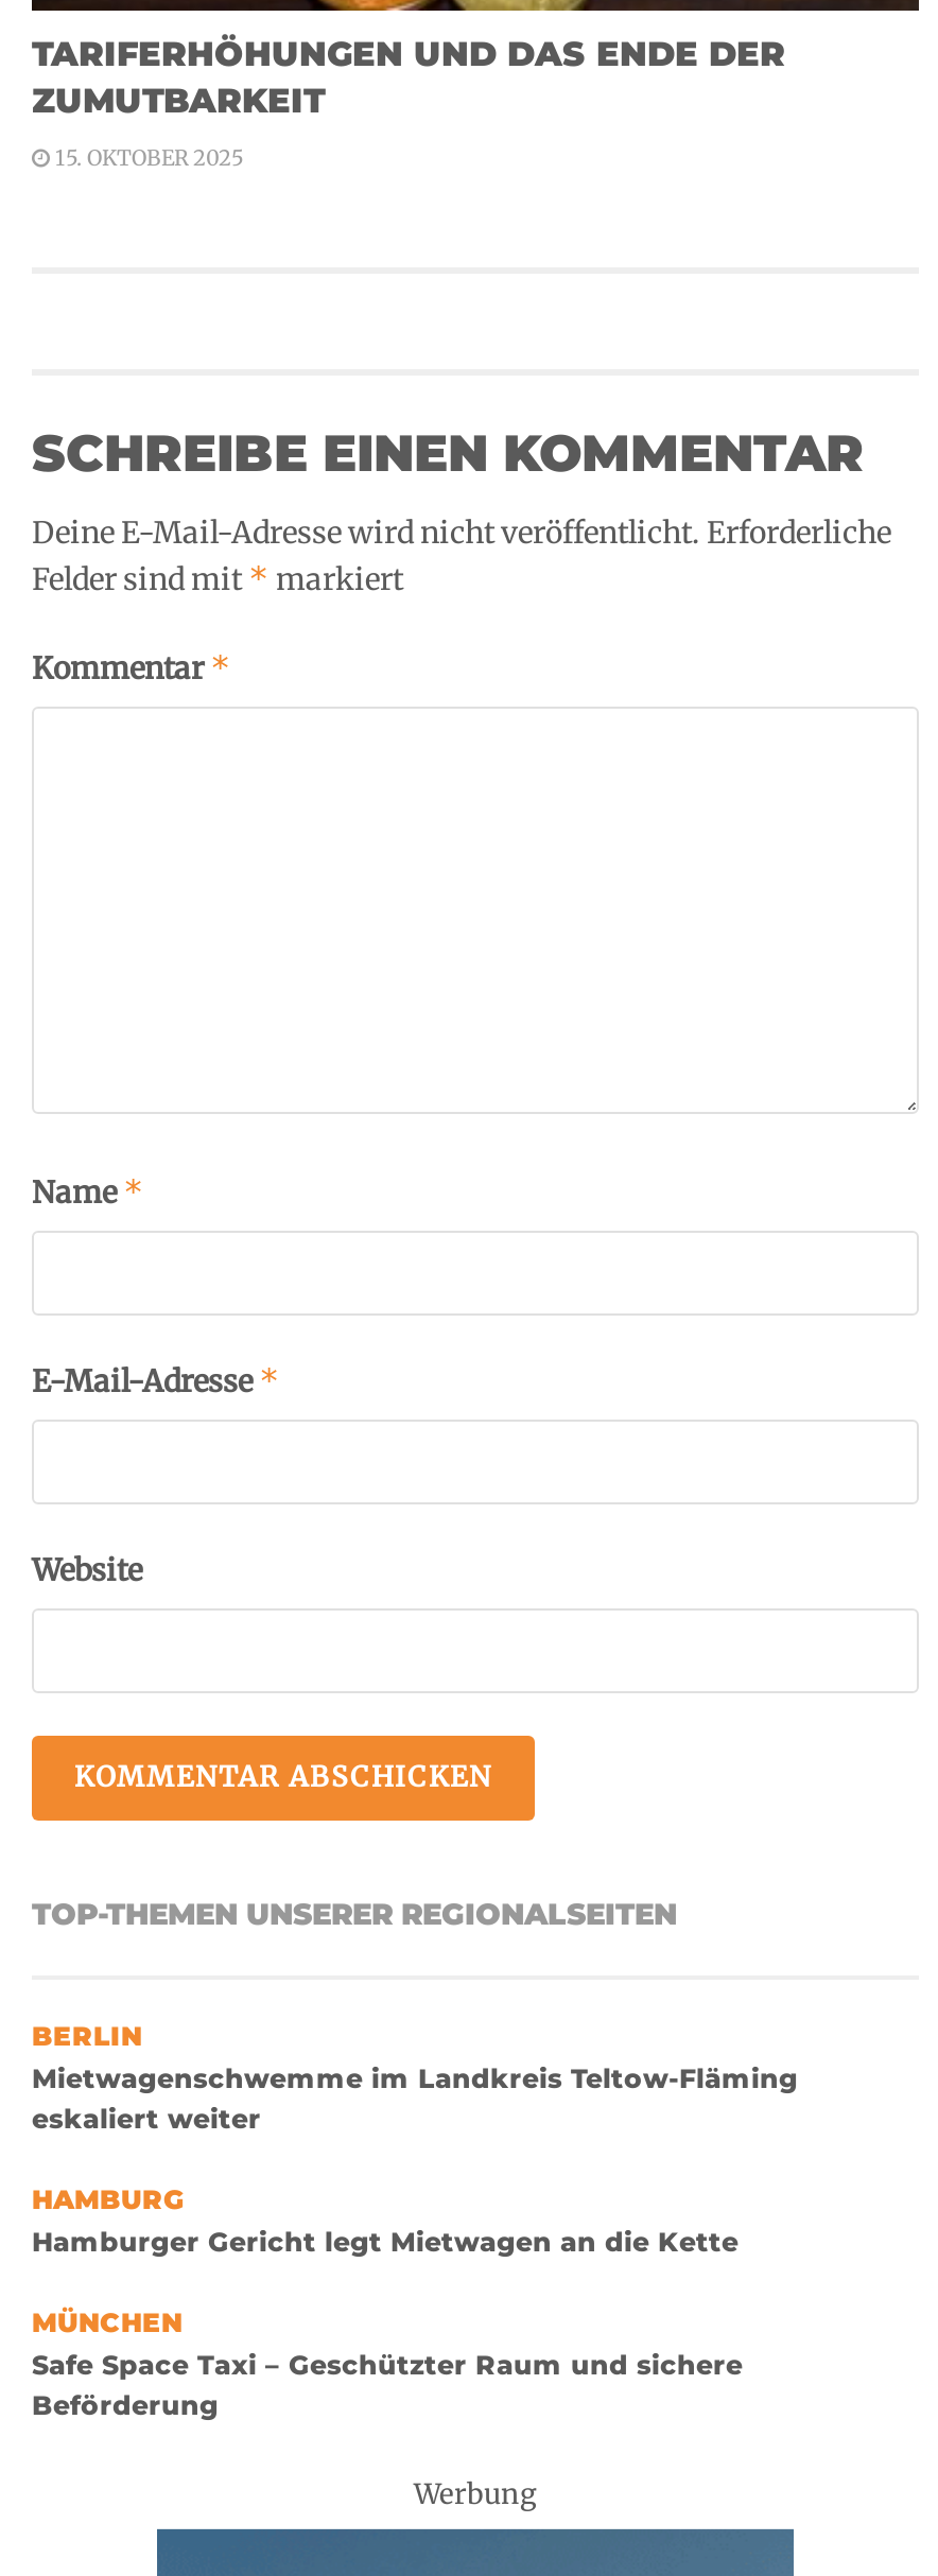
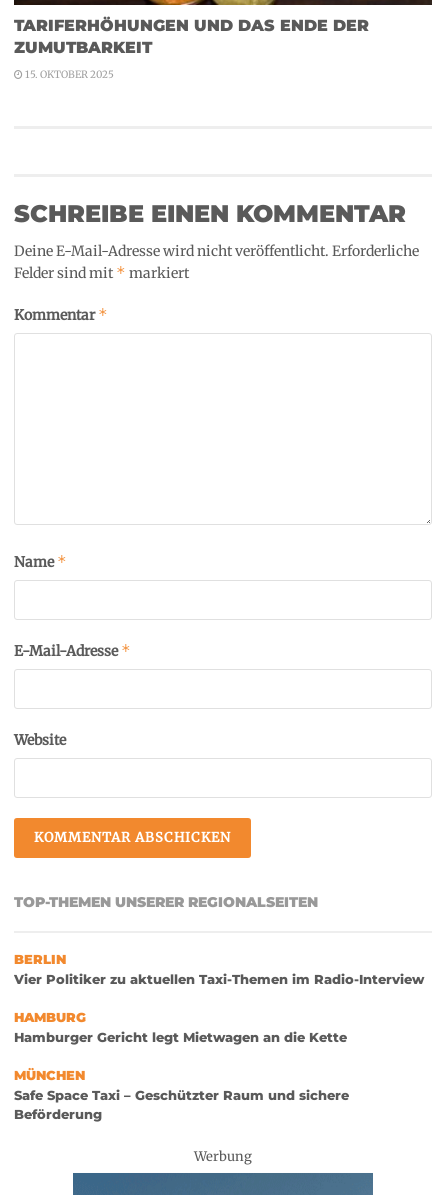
[32,2062,798,2135] Mietwagenschwemme im Landkreis Teltow-Fläming | eskaliert weiter -> [14,972,424,987] Vier Politiker zu aktuellen Taxi-Themen im Radio-Interview

